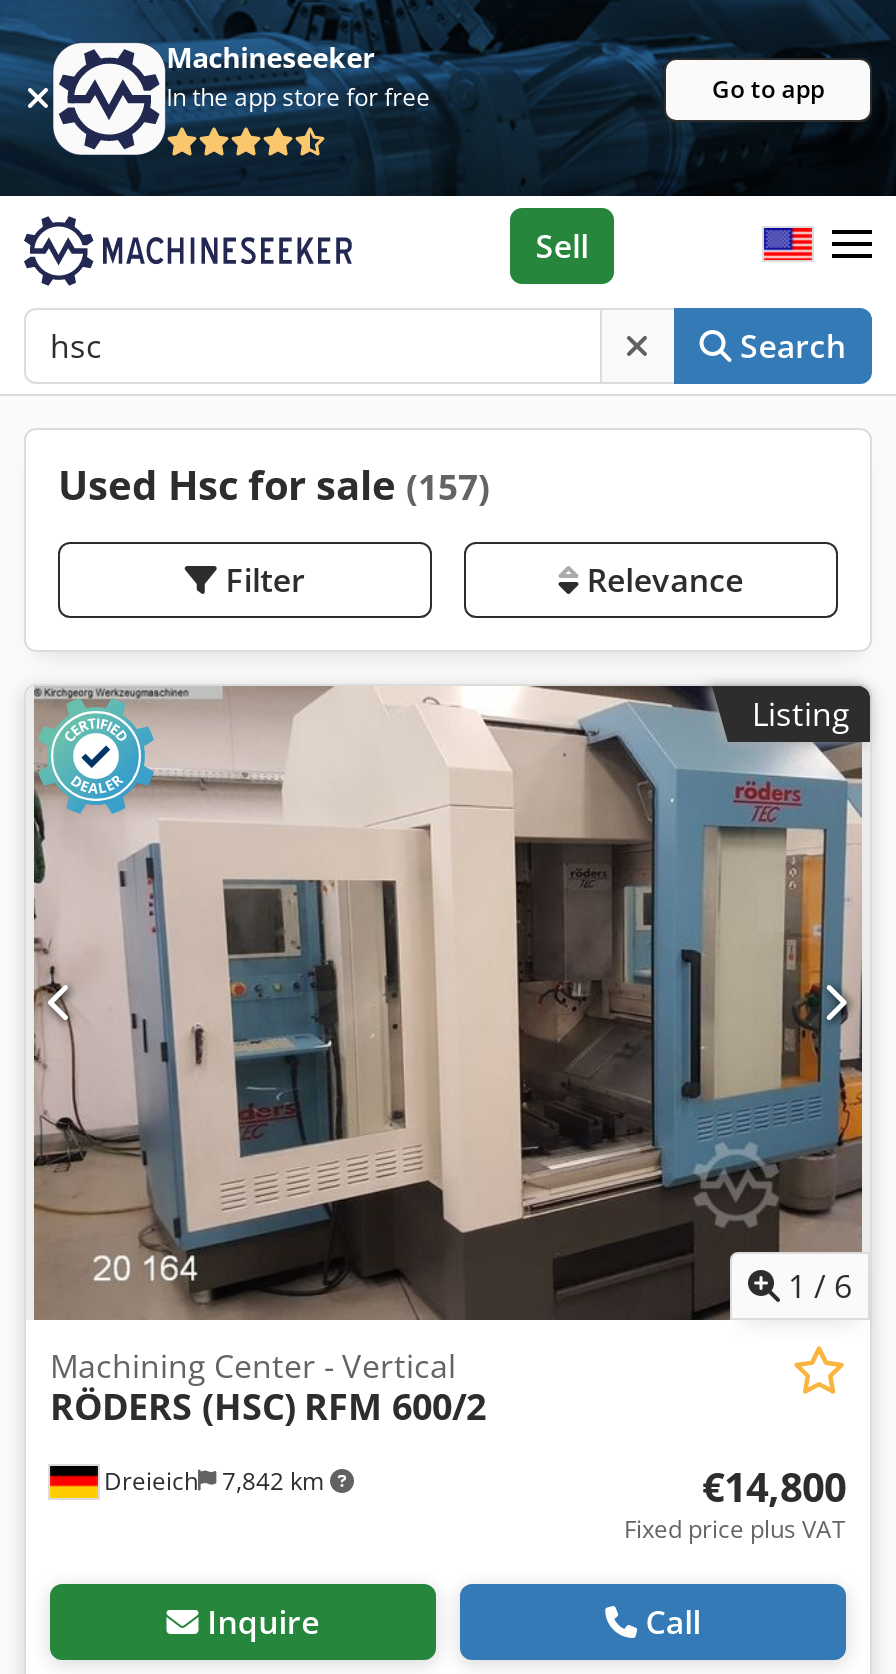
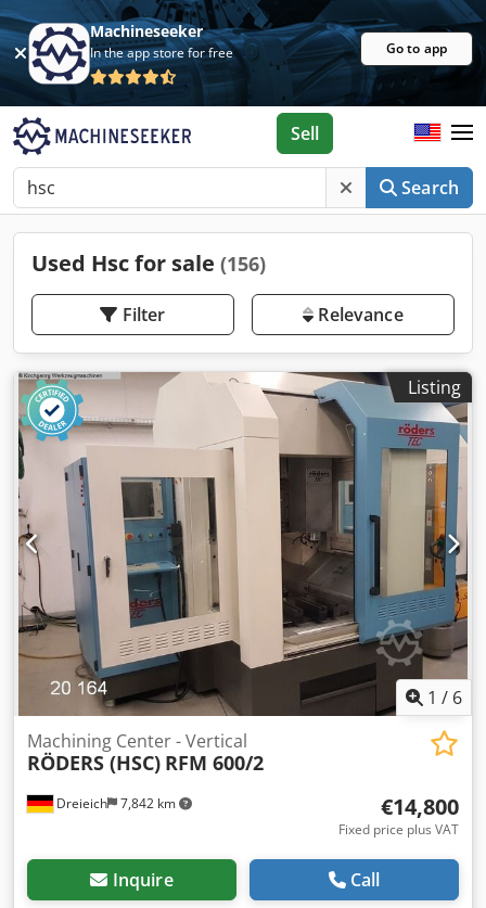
[58,458,490,512] Used Hsc for sale (157) -> [31,248,266,278] Used Hsc for sale (156)

